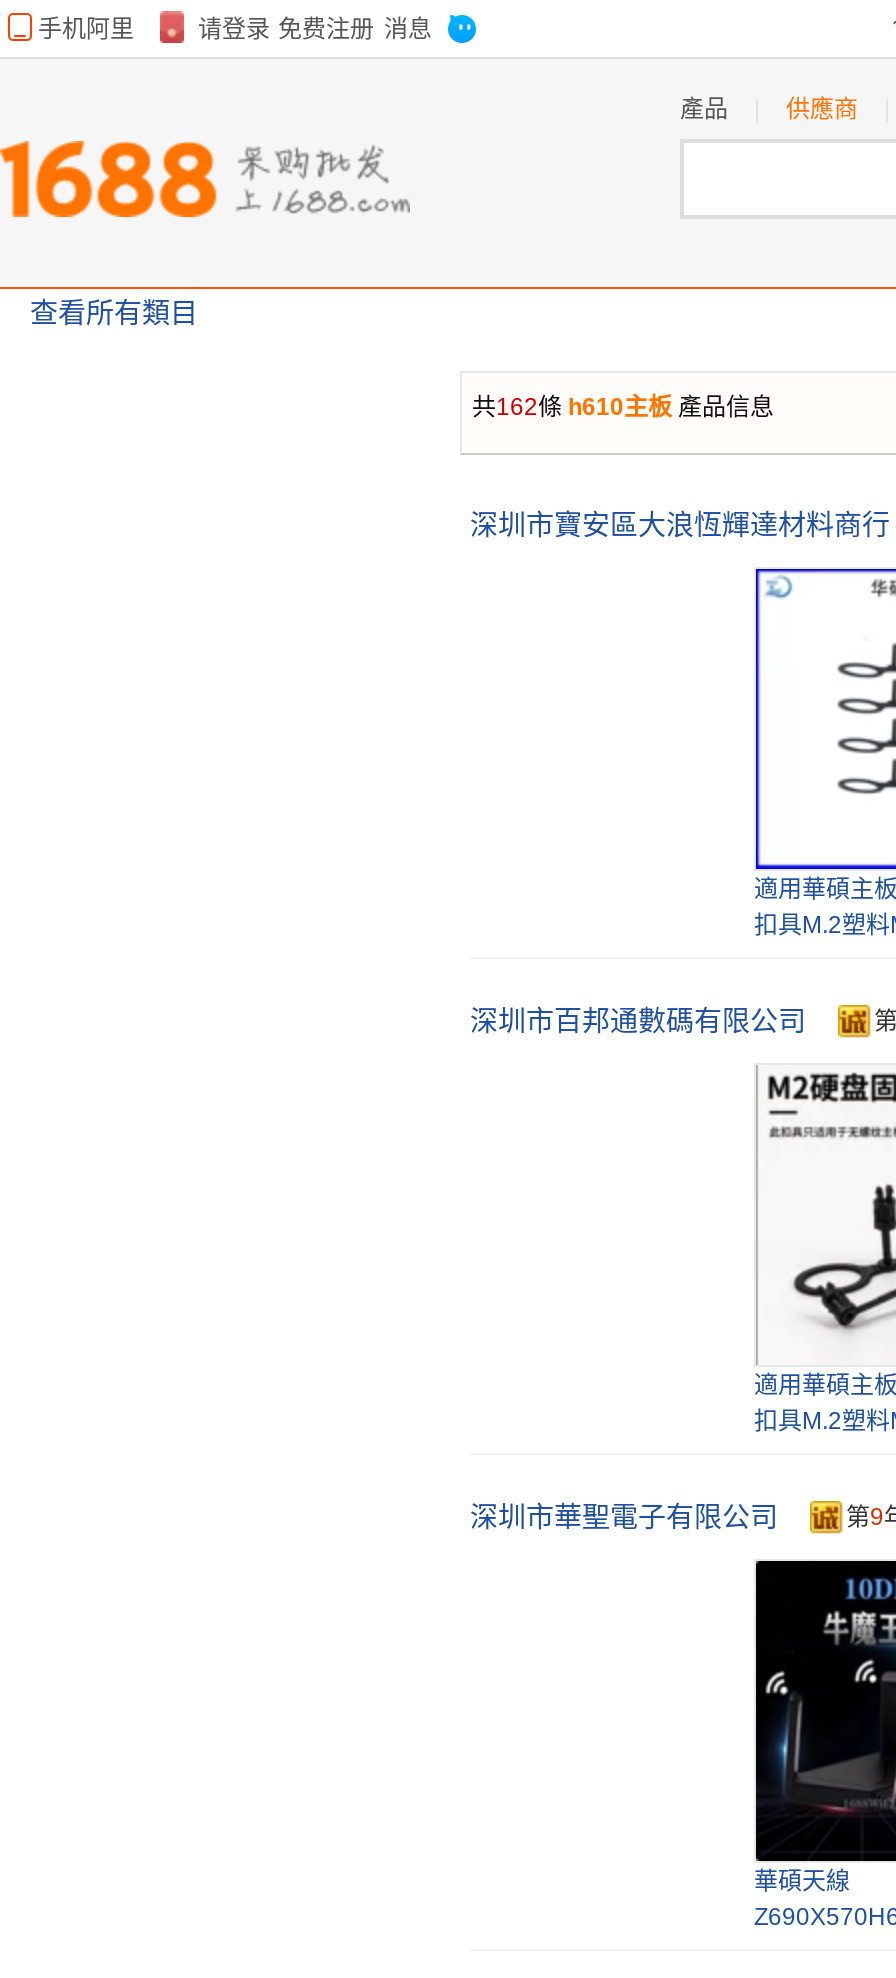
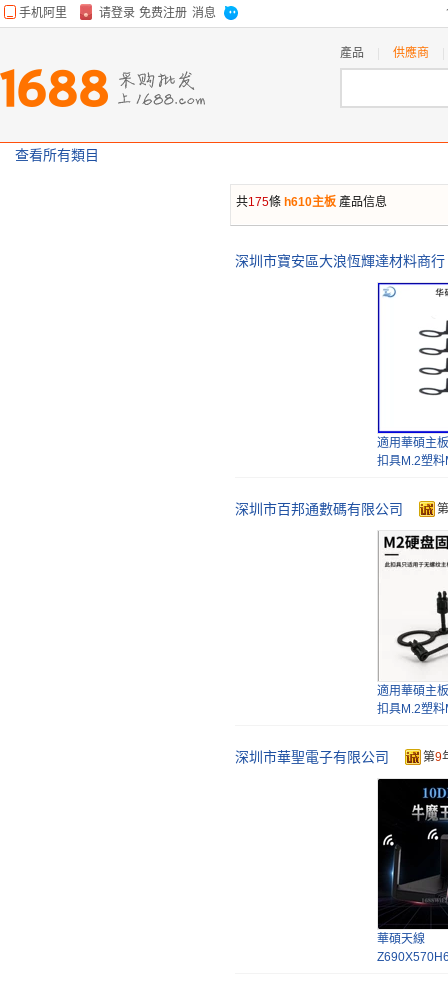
[472,393,774,421] 共162條h610主板產品信息 -> [236,195,387,209] 共175條h610主板產品信息

